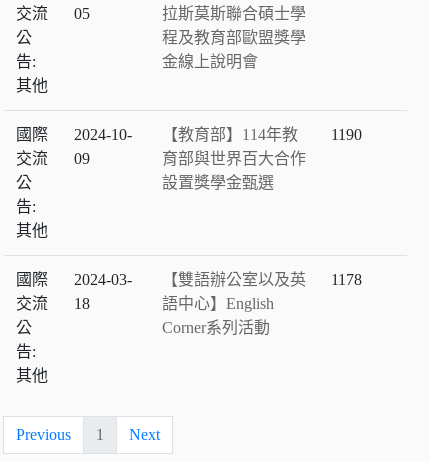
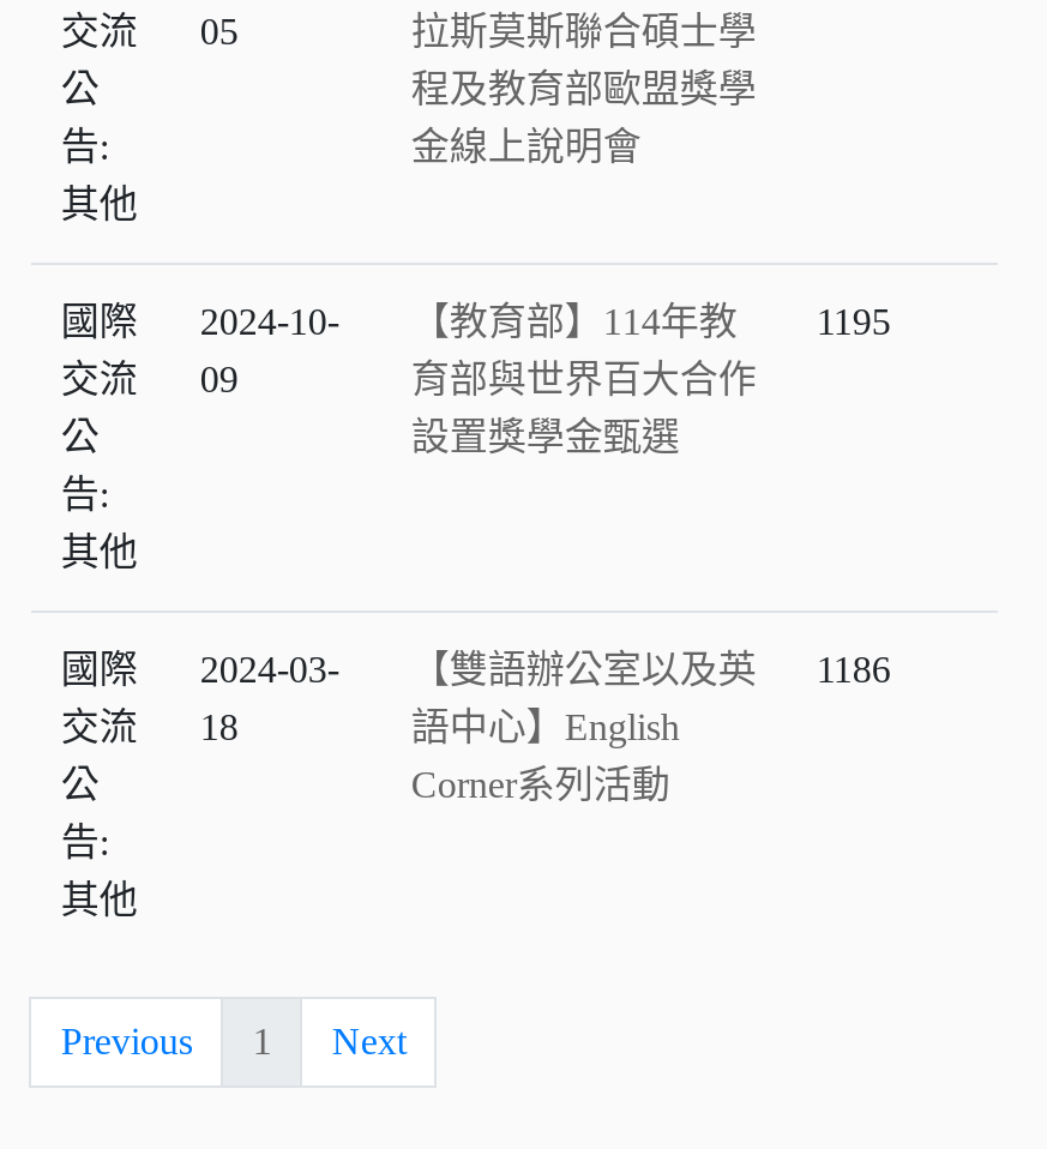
[16,126,362,143] 國際 2024-10- 【教育部】114年教 1190 -> [61,302,891,343] 國際 2024-10- 【教育部】114年教 1195
[16,271,362,288] 國際 2024-03- 【雙語辦公室以及英 1178 -> [61,650,891,691] 國際 2024-03- 【雙語辦公室以及英 1186

